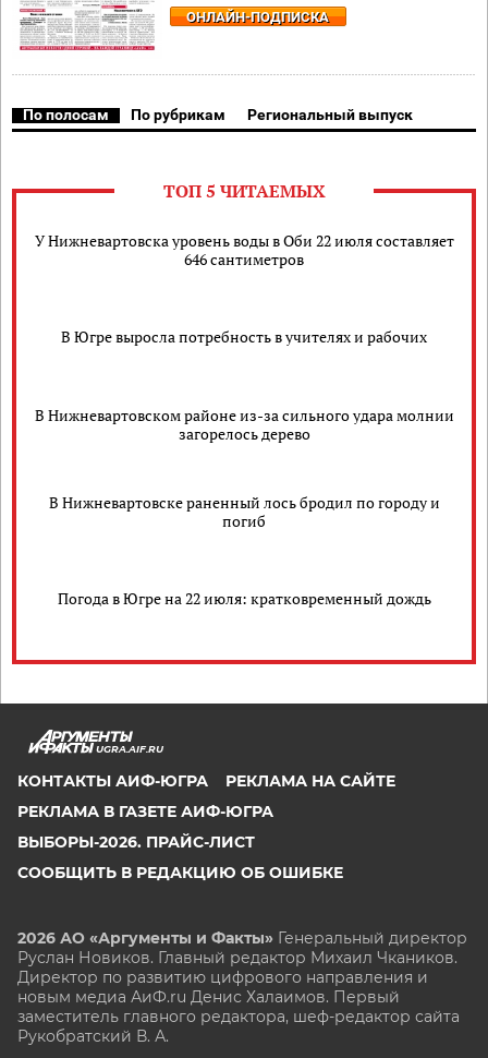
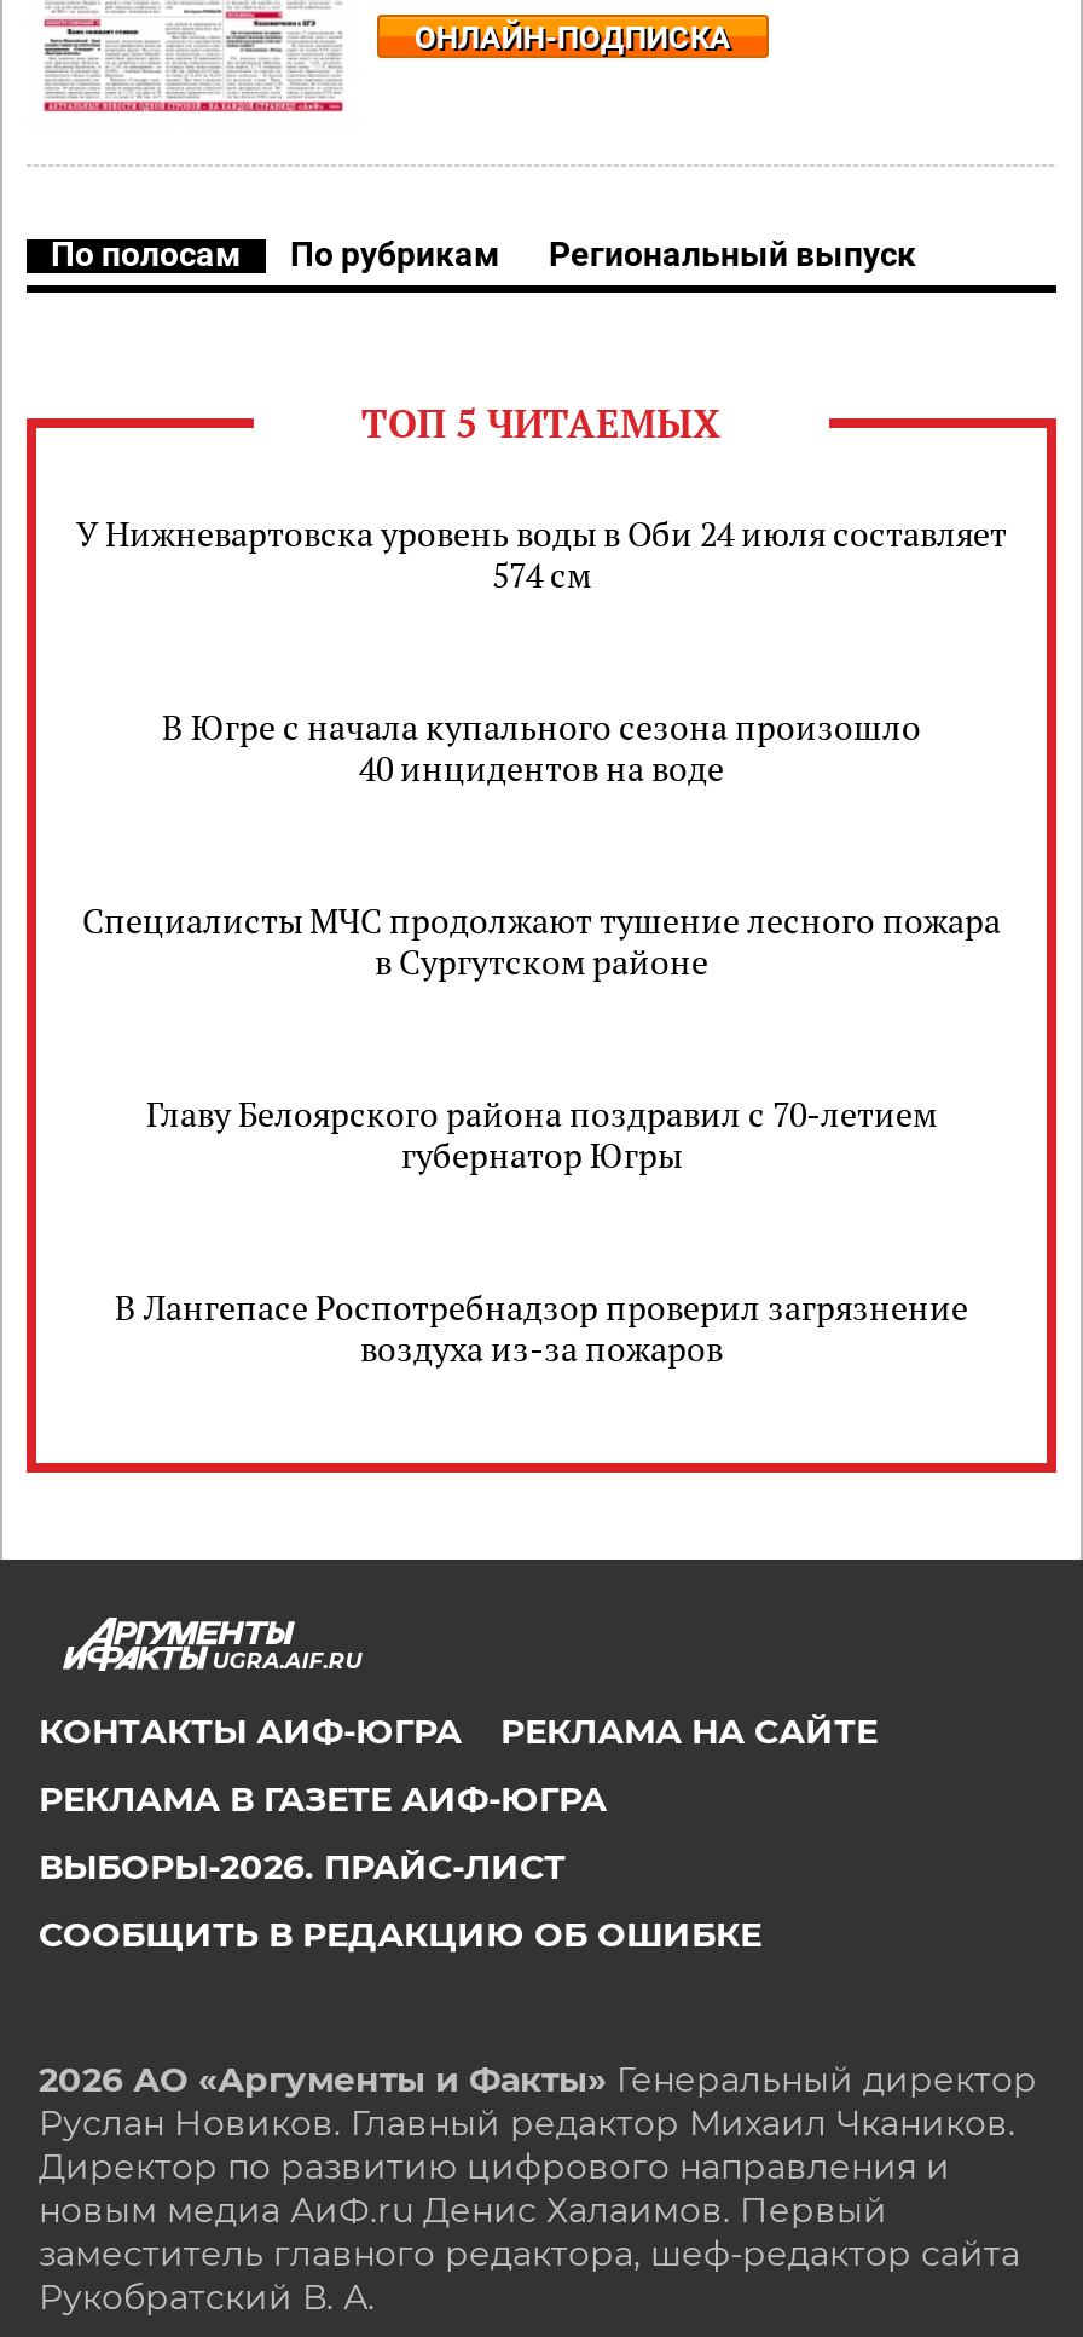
[34,230,454,269] У Нижневартовска уровень воды в Оби 22 июля составляет | 646 сантиметров -> [76,509,1007,597] У Нижневартовска уровень воды в Оби 24 июля составляет | 574 см
[61,326,427,347] В Югре выросла потребность в учителях и рабочих -> [162,703,921,790] В Югре с начала купального сезона произошло | 40 инцидентов на воде
[34,404,454,444] В Нижневартовском районе из-за сильного удара молнии | загорелось дерево -> [82,896,1001,983] Специалисты МЧС продолжают тушение лесного пожара | в Сургутском районе
[48,492,440,531] В Нижневартовске раненный лось бродил по городу и | погиб -> [146,1090,937,1177] Главу Белоярского района поздравил с 70-летием | губернатор Югры
[57,588,431,609] Погода в Югре на 22 июля: кратковременный дождь -> [115,1283,968,1370] В Лангепасе Роспотребнадзор проверил загрязнение | воздуха из-за пожаров

